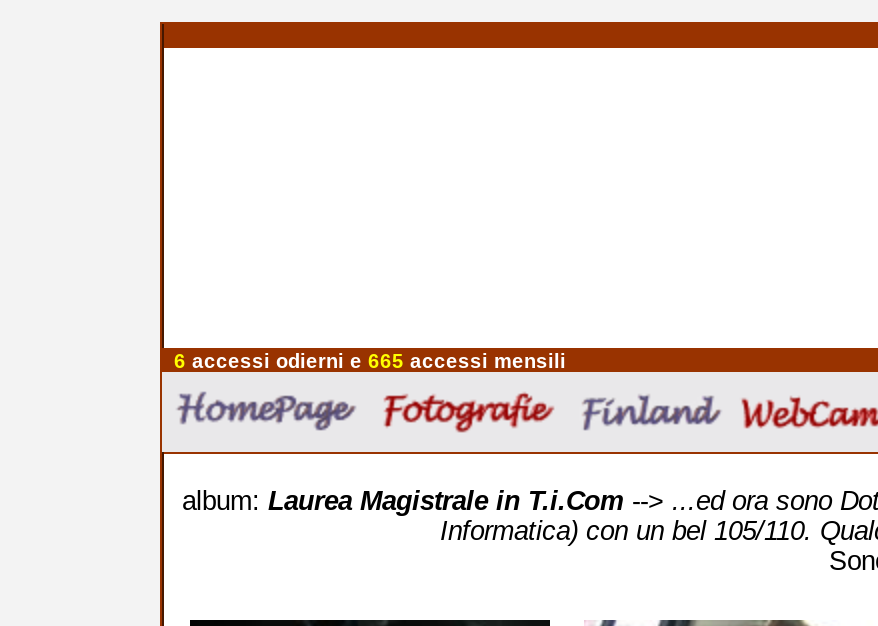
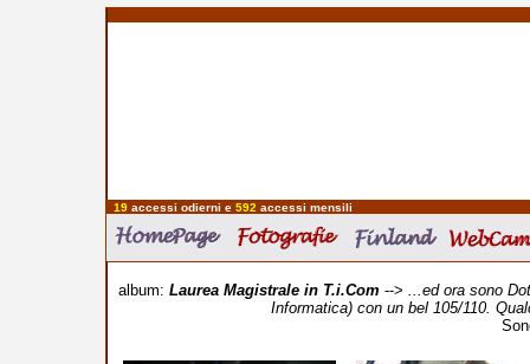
[162,350,566,372] 6 accessi odierni e 665 accessi mensili -> [106,201,353,214] 19 accessi odierni e 592 accessi mensili

